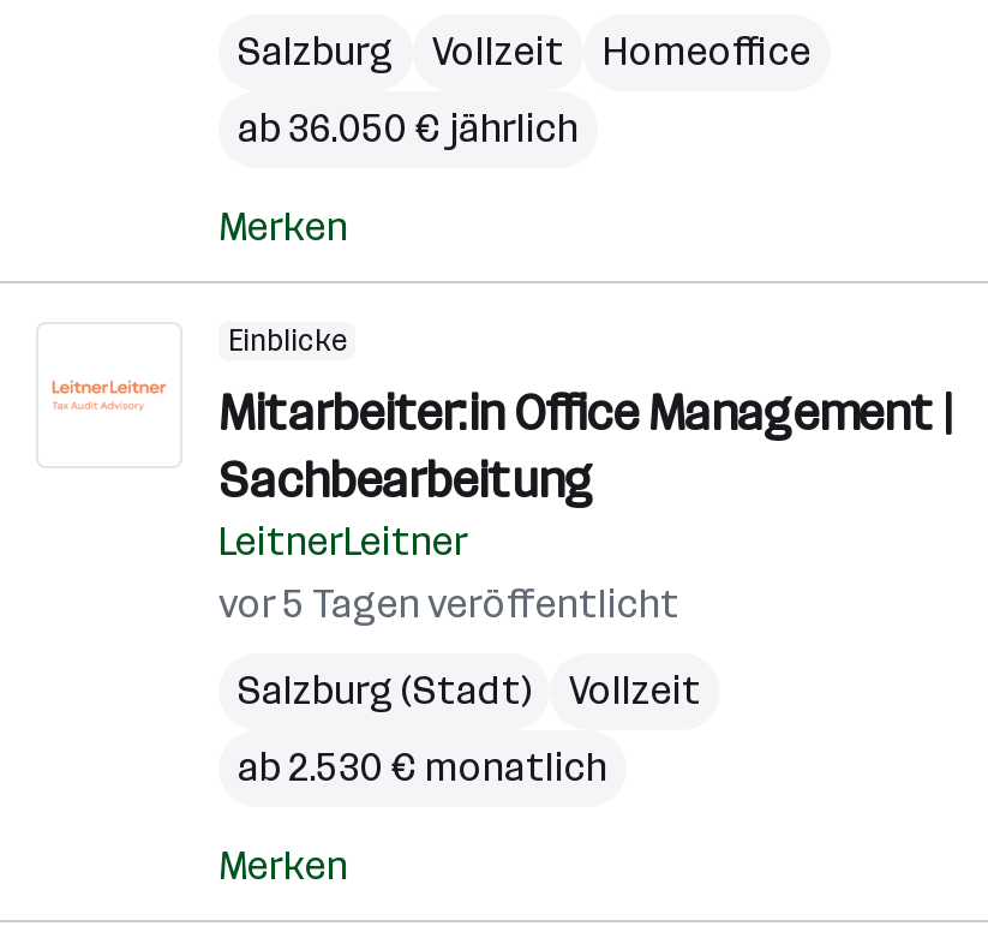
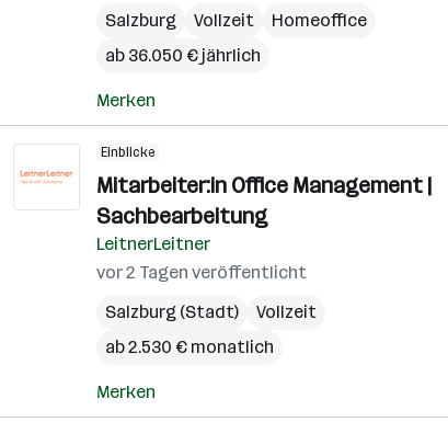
[218,581,679,627] vor 5 Tagen veröffentlicht -> [96,262,307,283] vor 2 Tagen veröffentlicht

